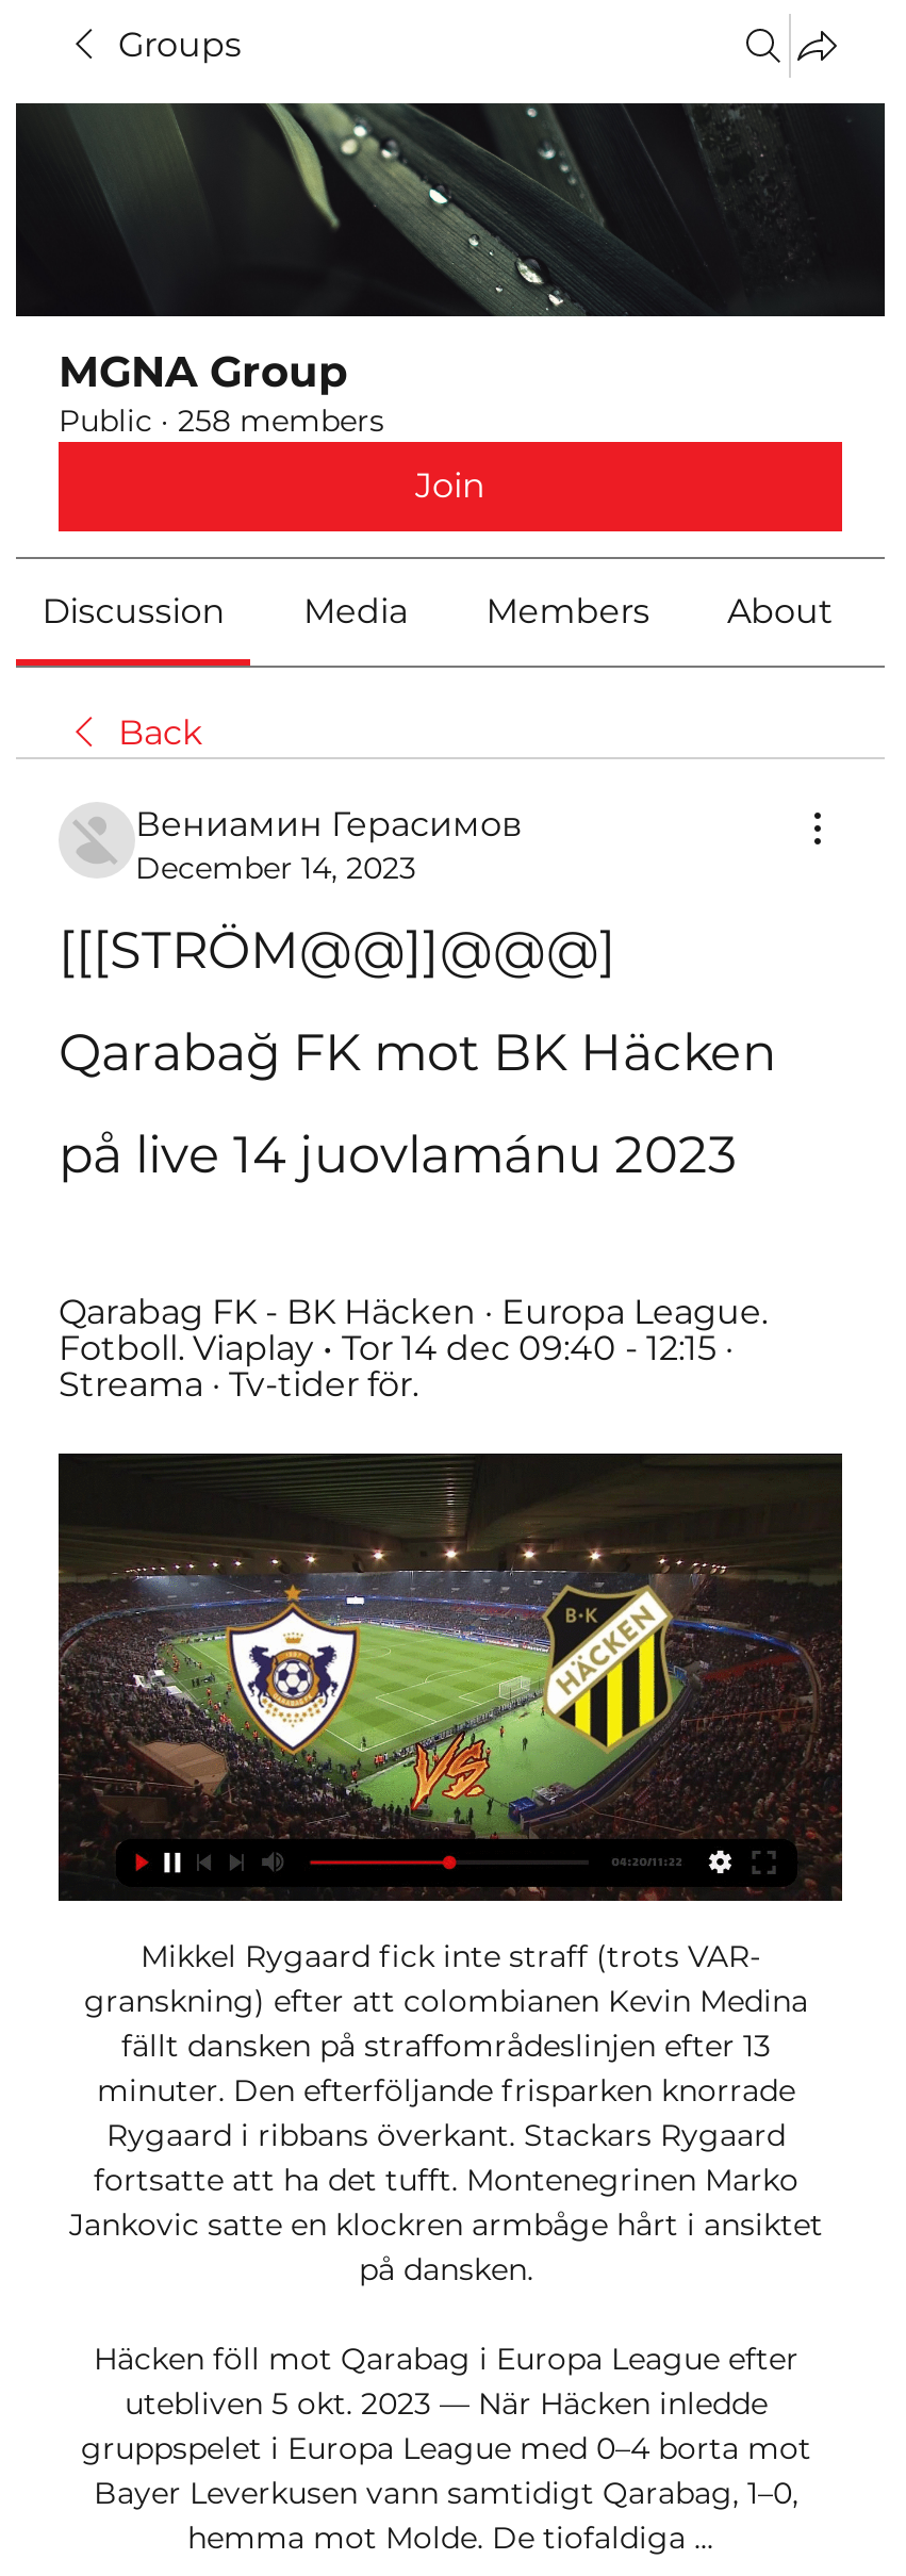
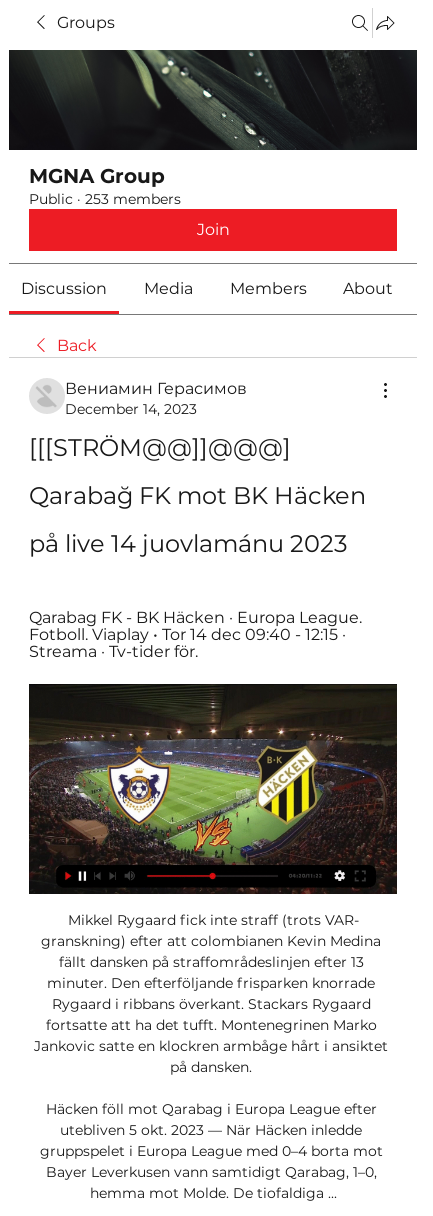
[59,401,384,440] Public · 258 members -> [29,190,181,208] Public · 253 members

